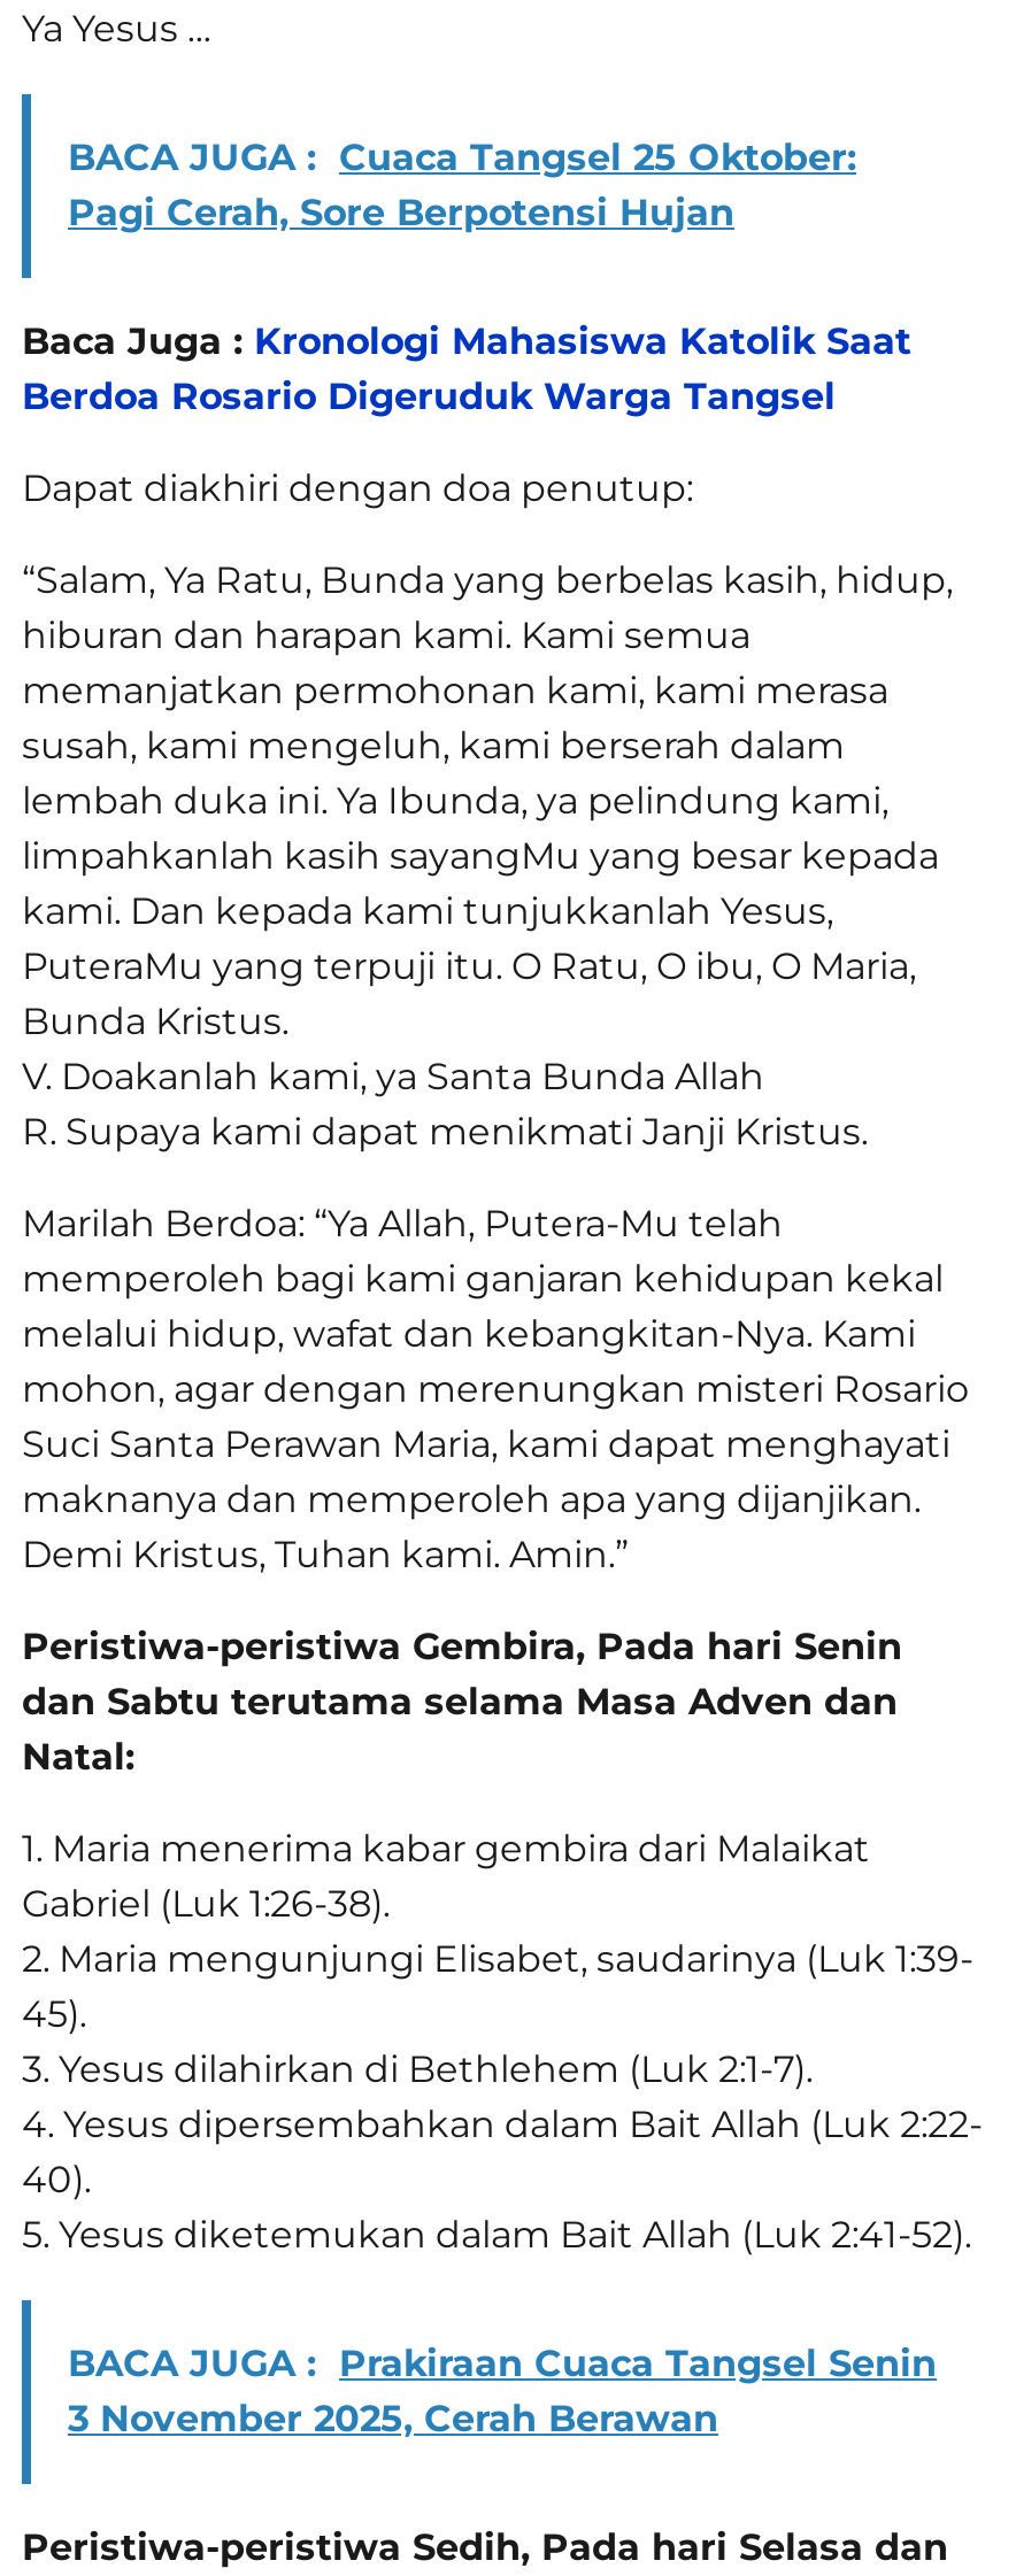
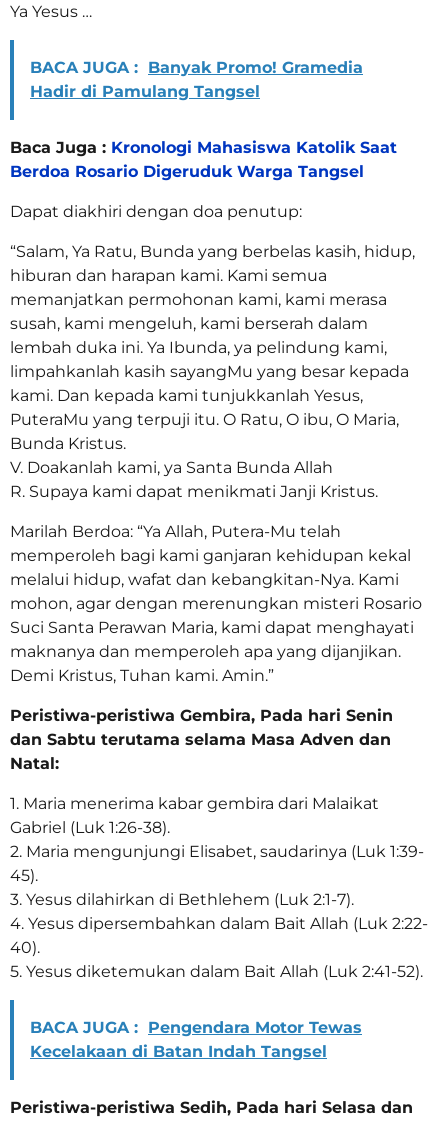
[68,134,856,233] BACA JUGA : Cuaca Tangsel 25 Oktober: | Pagi Cerah, Sore Berpotensi Hujan -> [30,58,363,101] BACA JUGA : Banyak Promo! Gramedia | Hadir di Pamulang Tangsel
[68,2340,937,2439] BACA JUGA : Prakiraan Cuaca Tangsel Senin | 3 November 2025, Cerah Berawan -> [30,1018,362,1061] BACA JUGA : Pengendara Motor Tewas | Kecelakaan di Batan Indah Tangsel

